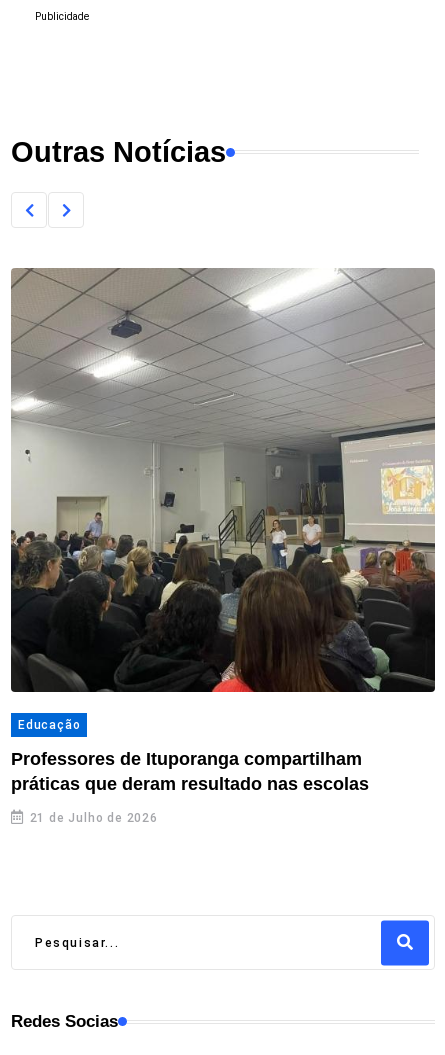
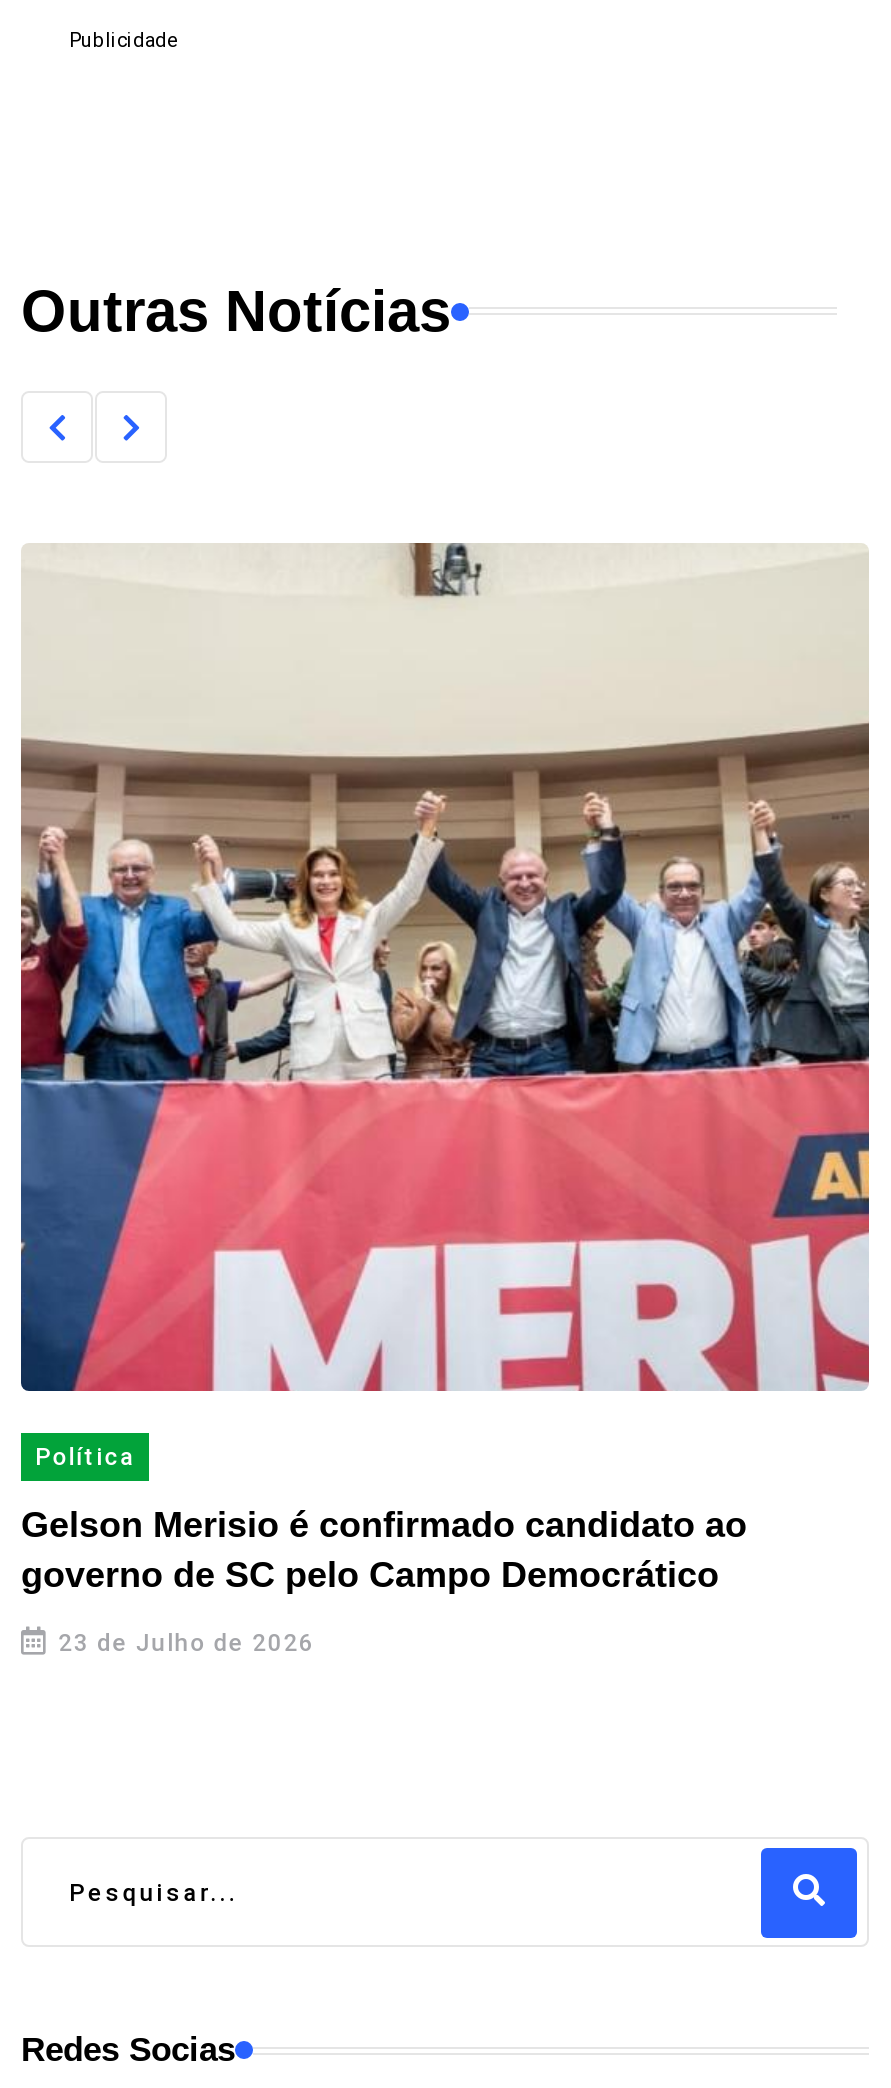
[10,268,436,732] [image] | Educação -> [19,543,871,1471] [image] | Política
[11,749,369,794] Professores de Ituporanga compartilham | práticas que deram resultado nas escolas -> [21,1505,747,1595] Gelson Merisio é confirmado candidato ao | governo de SC pelo Campo Democrático
[26,811,158,825] 21 de Julho de 2026 -> [51,1629,315,1657] 23 de Julho de 2026

